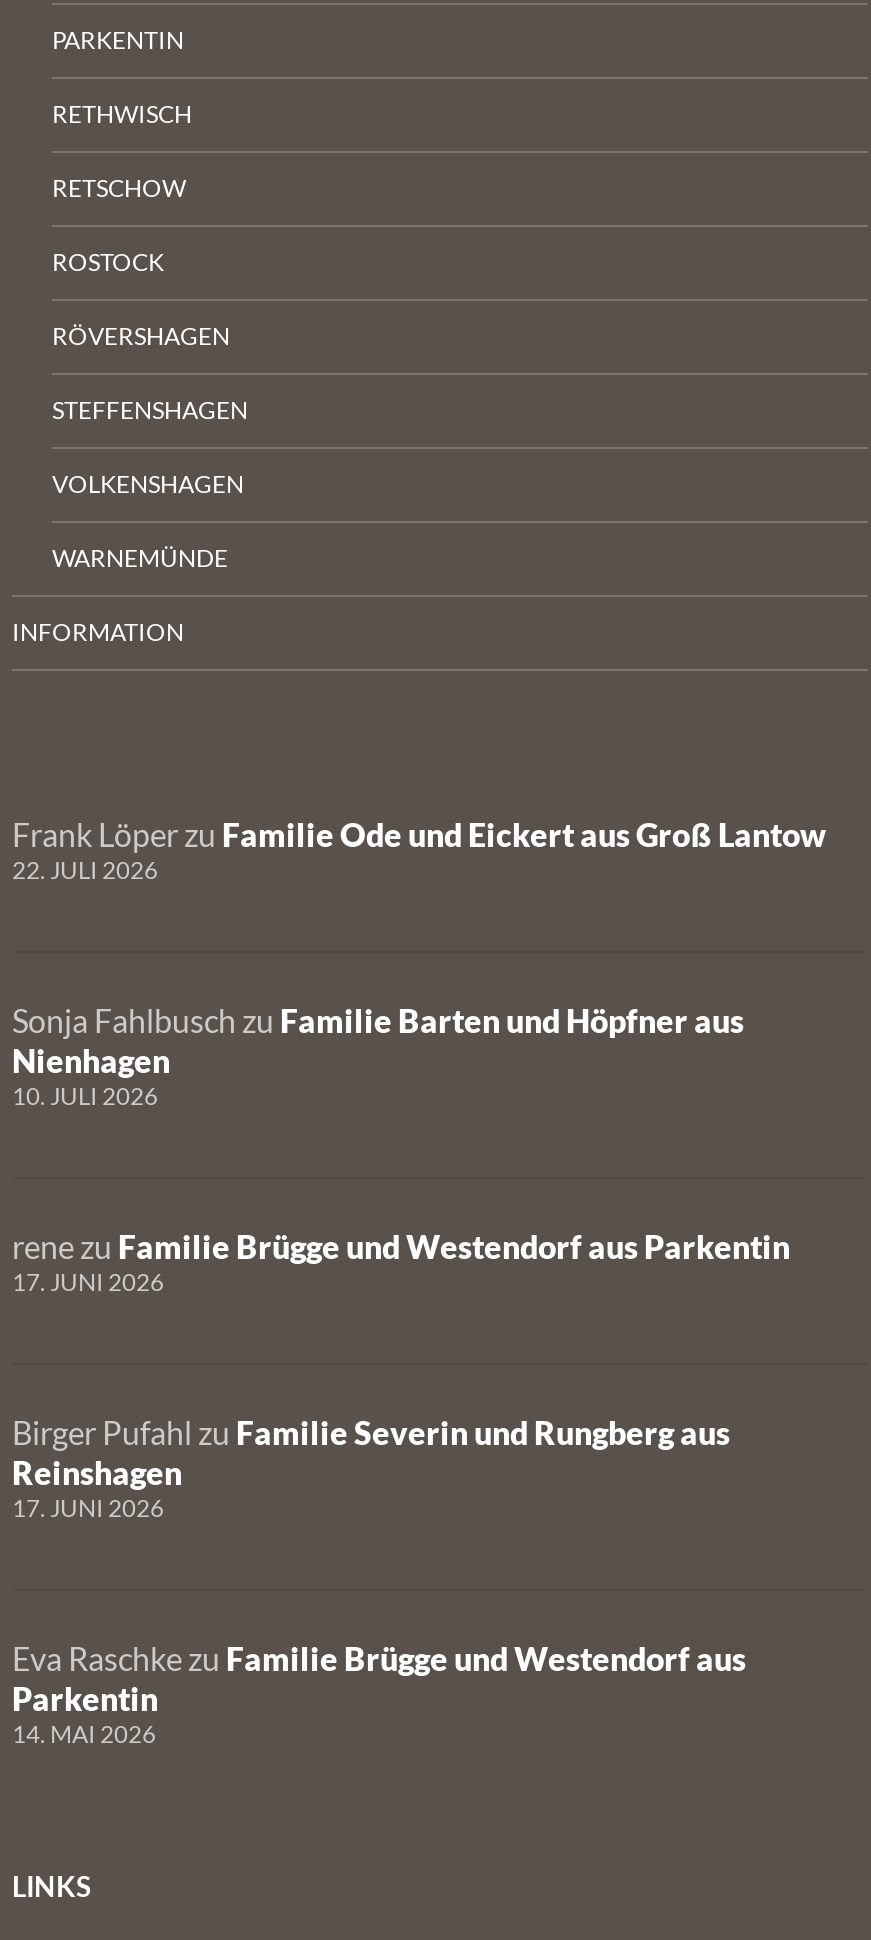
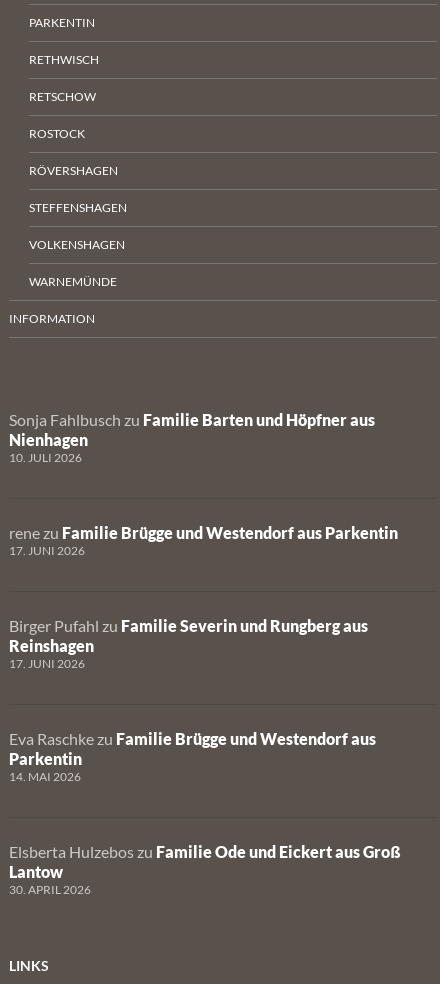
[12,815,826,885] Frank Löper zu Familie Ode und Eickert aus Groß Lantow | 22. JULI 2026 -> none
moved [12,1001,790,1749] -> [9,410,398,784]: Sonja Fahlbusch zu Familie Barten und Höpfner aus | Nienhagen | 10. JULI 2026 | ... | Parkentin | 14. MAI 2026
none -> [9,842,401,897] Elsberta Hulzebos zu Familie Ode und Eickert aus Groß | Lantow | 30. APRIL 2026

